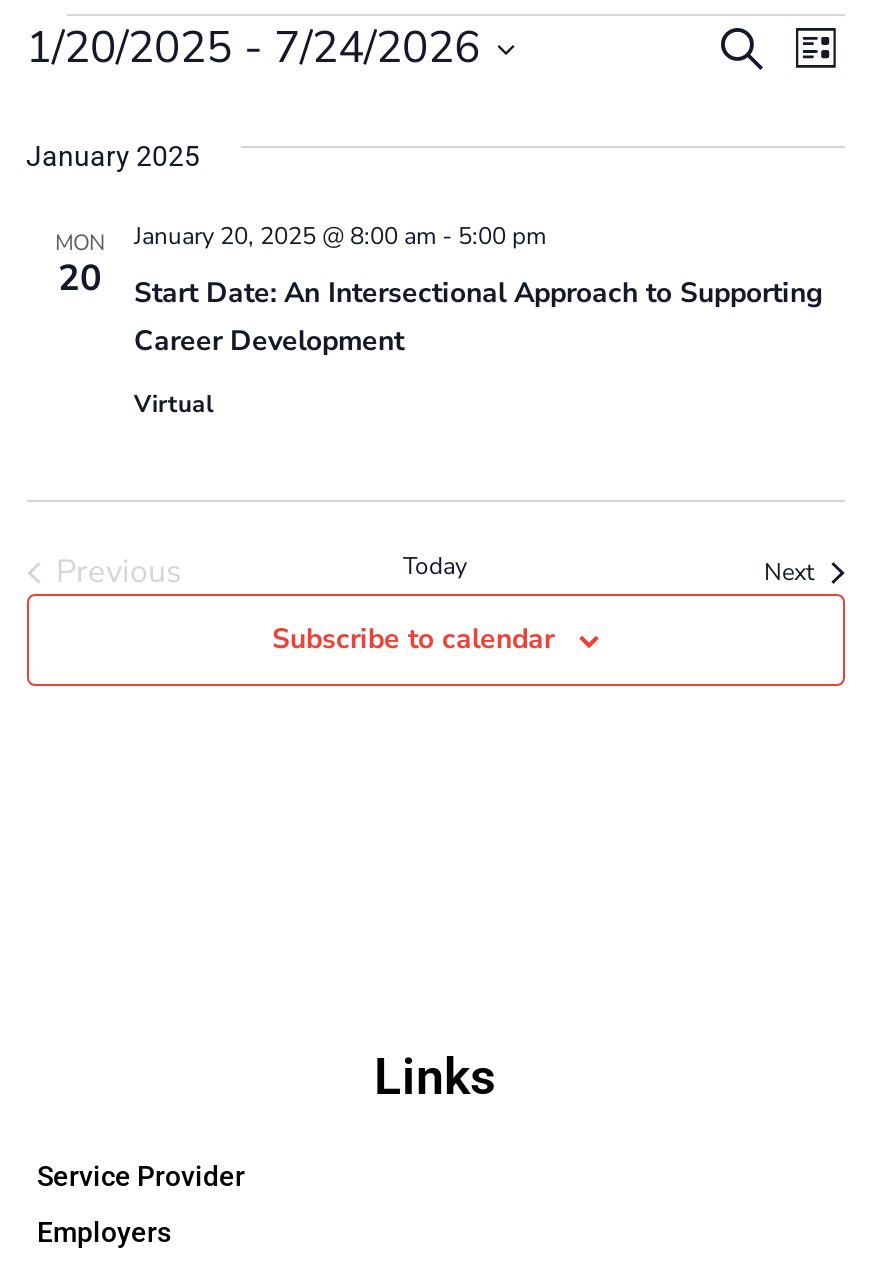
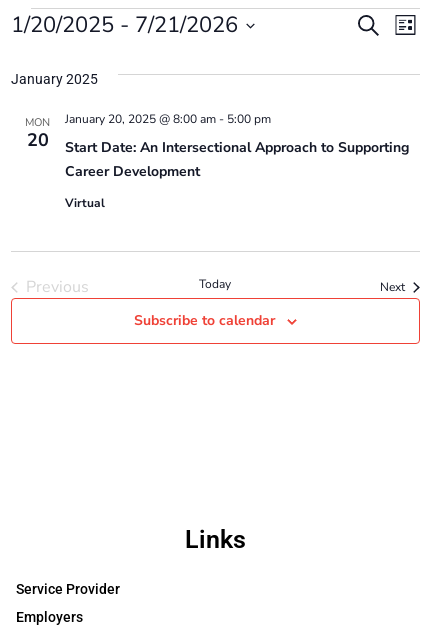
[26,18,480,78] 1/20/2025 - 7/24/2026 -> [10,10,237,40] 1/20/2025 - 7/21/2026

